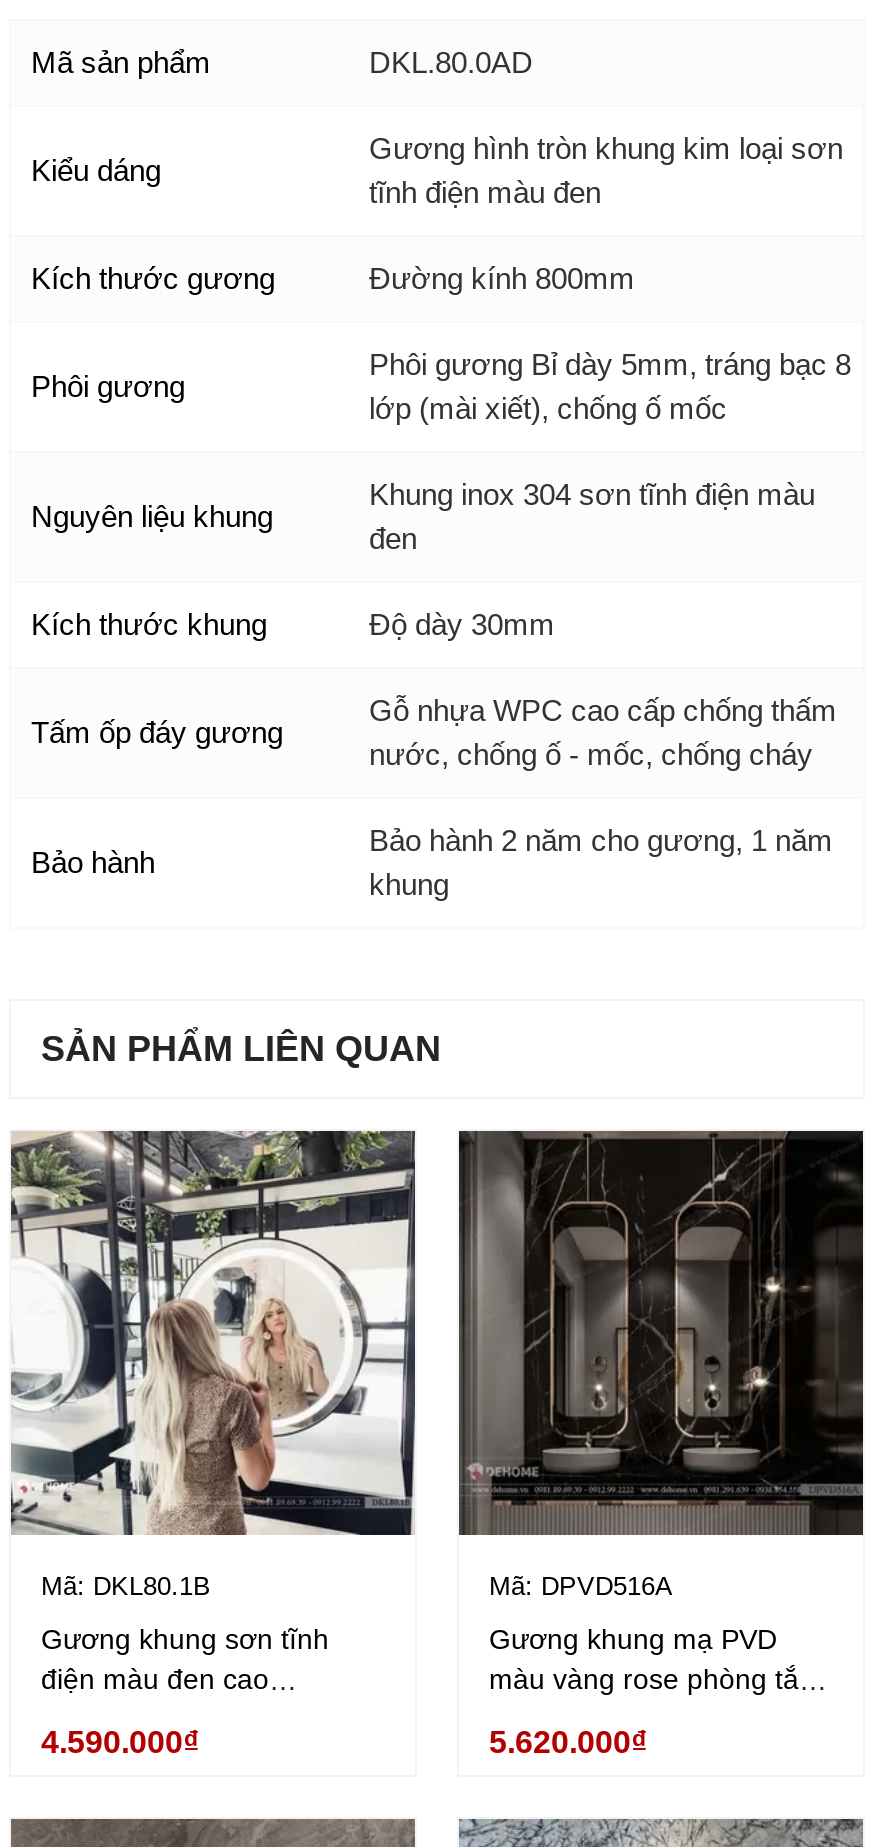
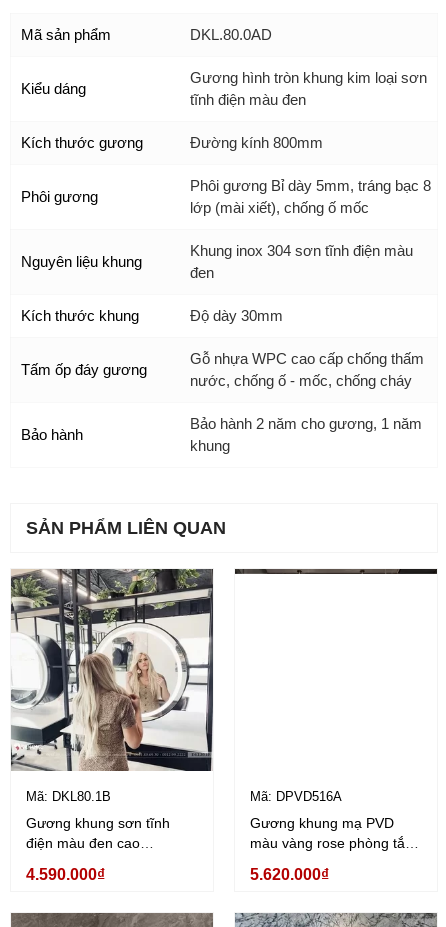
[457,1139,865,1537] [image] -> none

